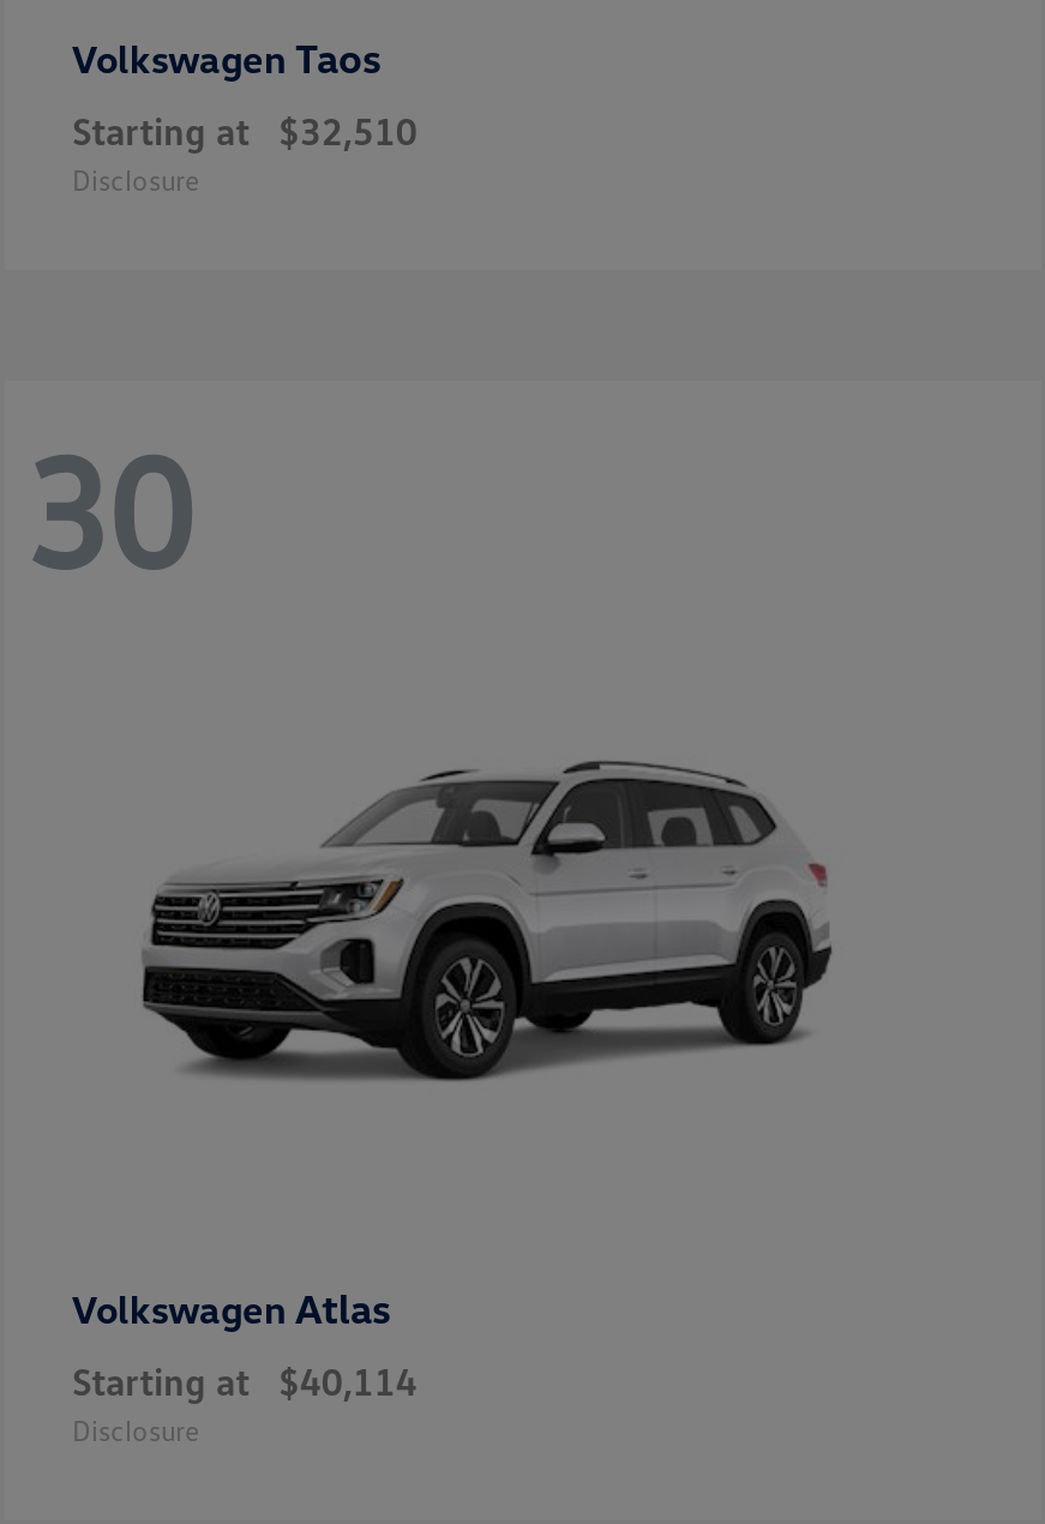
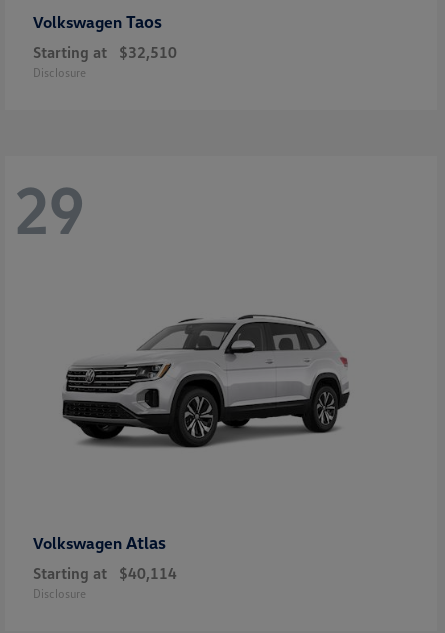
[24,414,192,601] 30 -> [13,170,83,248] 29

